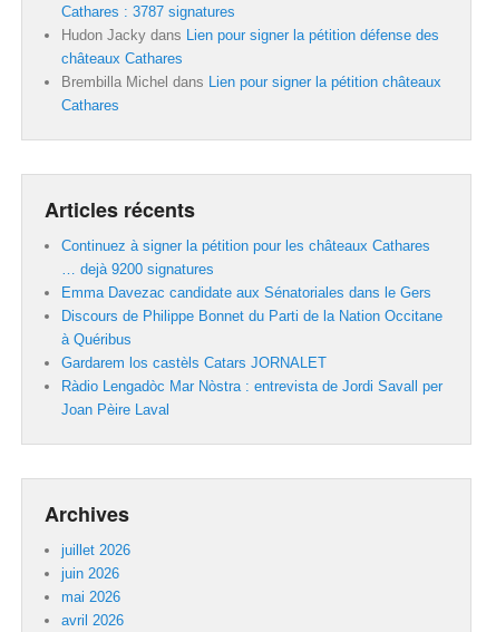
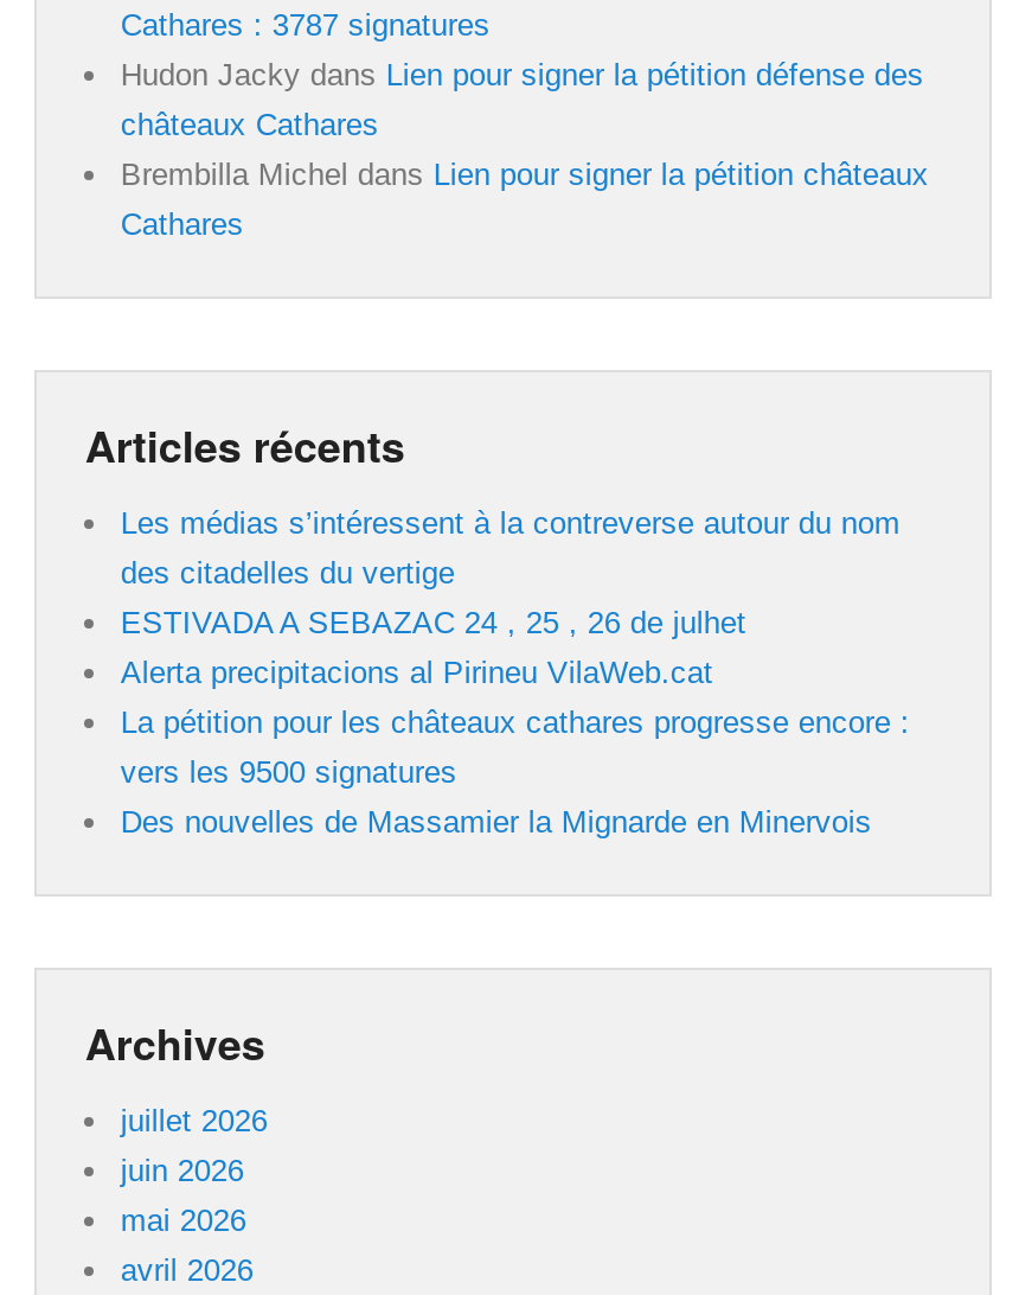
[62,238,443,418] Continuez à signer la pétition pour les châteaux Cathares | … dejà 9200 signatures | Emma Davezac candidate aux Sénatoriales dans le Gers | Discours de Philippe Bonnet du Parti de la Nation Occitane | à Quéribus | Gardarem los castèls Catars JORNALET | Ràdio Lengadòc Mar Nòstra : entrevista de Jordi Savall per | Joan Pèire Laval -> [121,506,910,841] Les médias s’intéressent à la contreverse autour du nom | des citadelles du vertige | ESTIVADA A SEBAZAC 24 , 25 , 26 de julhet | Alerta precipitacions al Pirineu VilaWeb.cat | La pétition pour les châteaux cathares progresse encore : | vers les 9500 signatures | Des nouvelles de Massamier la Mignarde en Minervois

